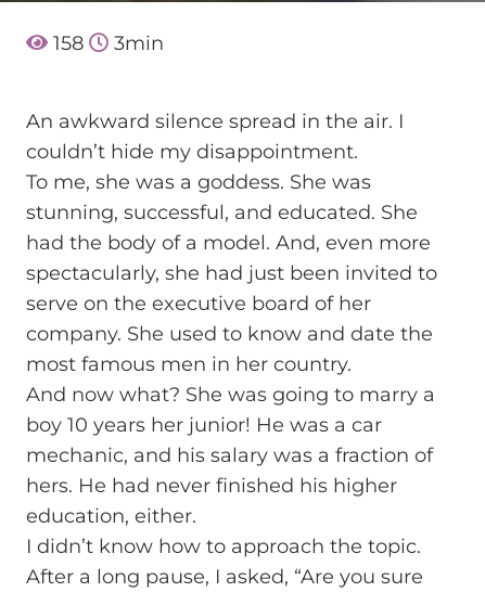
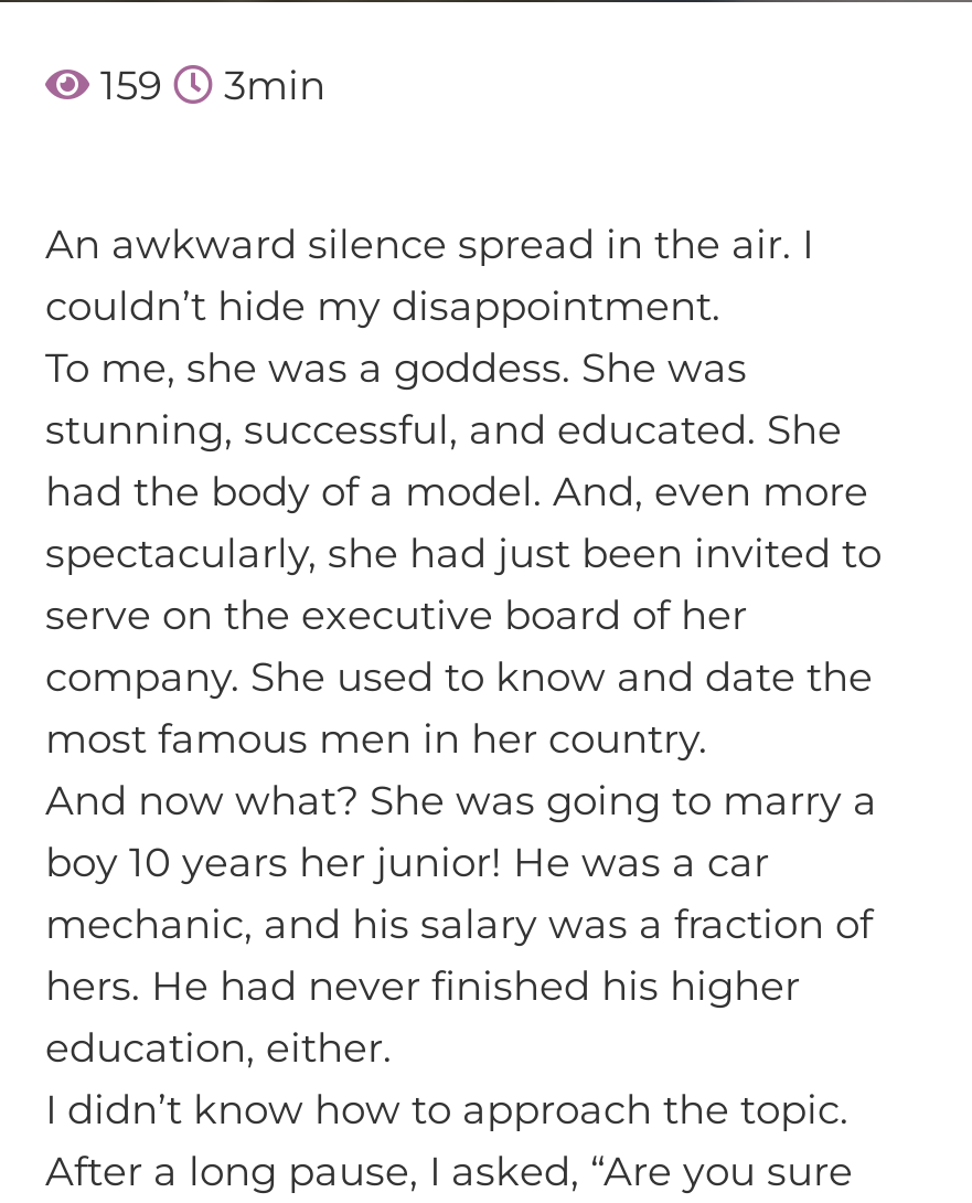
[53,31,164,55] 158 3min -> [100,61,325,109] 159 3min

